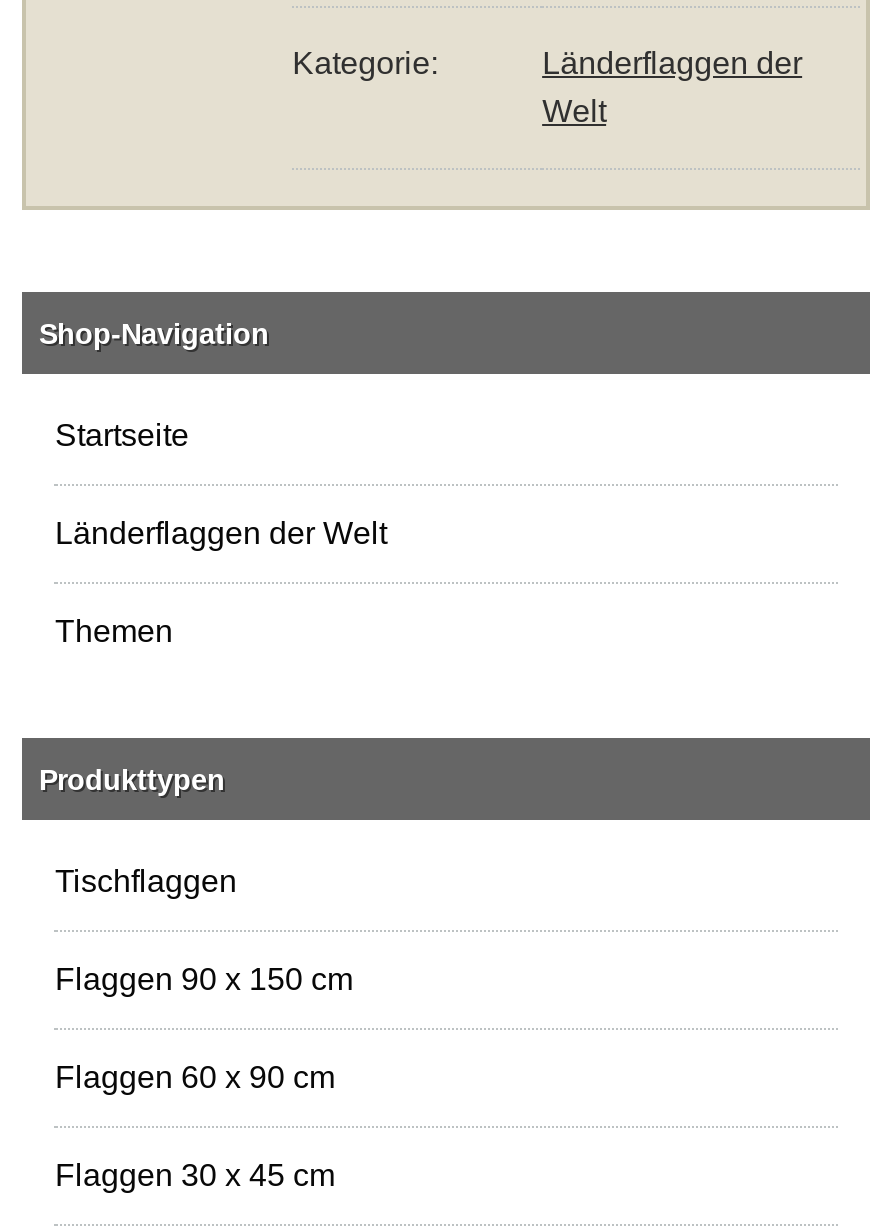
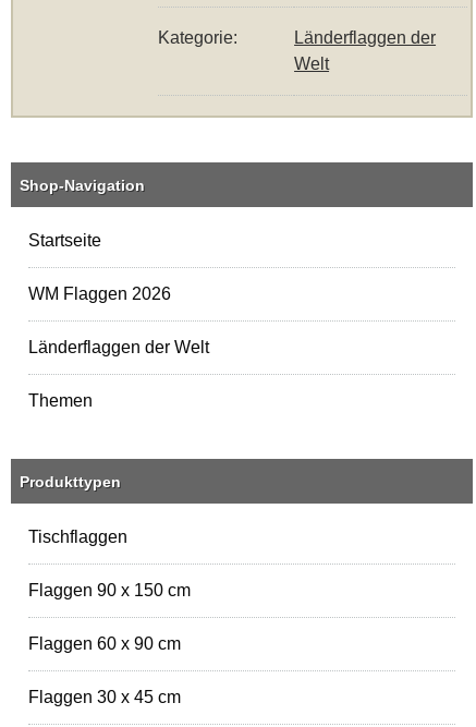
none -> [29,284,172,303] WM Flaggen 2026

